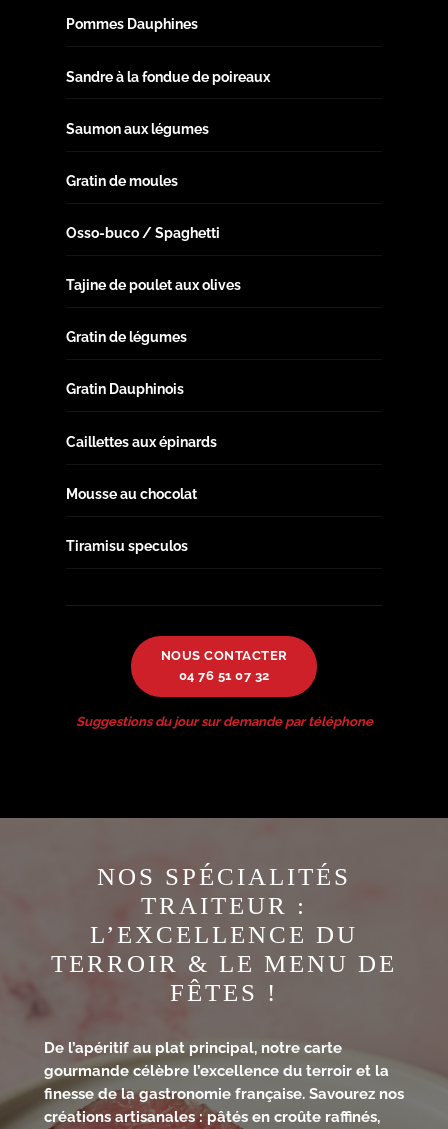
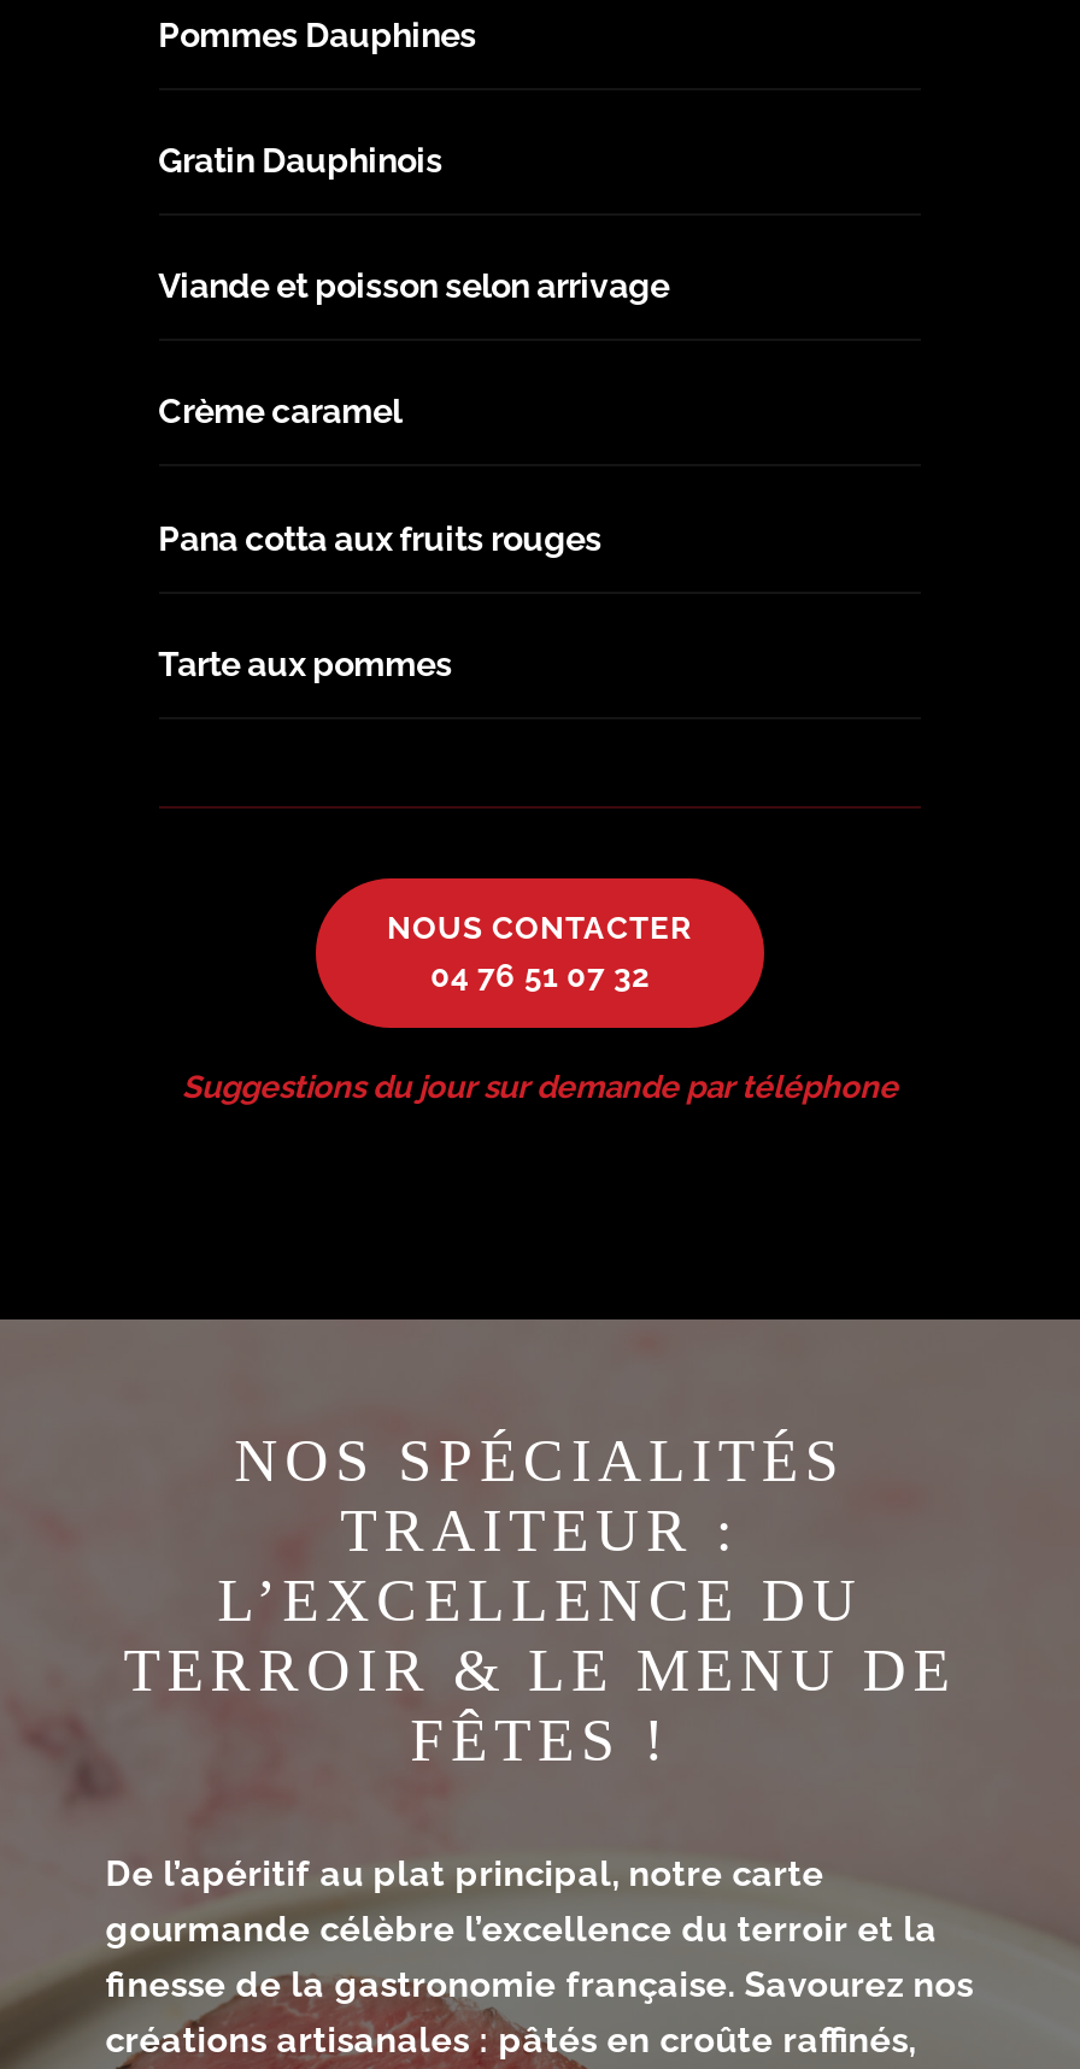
[66,68,270,345] Sandre à la fondue de poireaux | Saumon aux légumes | Gratin de moules | Osso-buco / Spaghetti | Tajine de poulet aux olives | Gratin de légumes -> none
moved [66,381,184,397] -> [158,141,443,180]: Gratin Dauphinois
[66,434,217,554] Caillettes aux épinards | Mousse au chocolat | Tiramisu speculos -> [158,267,669,683] Viande et poisson selon arrivage | Crème caramel | Pana cotta aux fruits rouges | Tarte aux pommes

